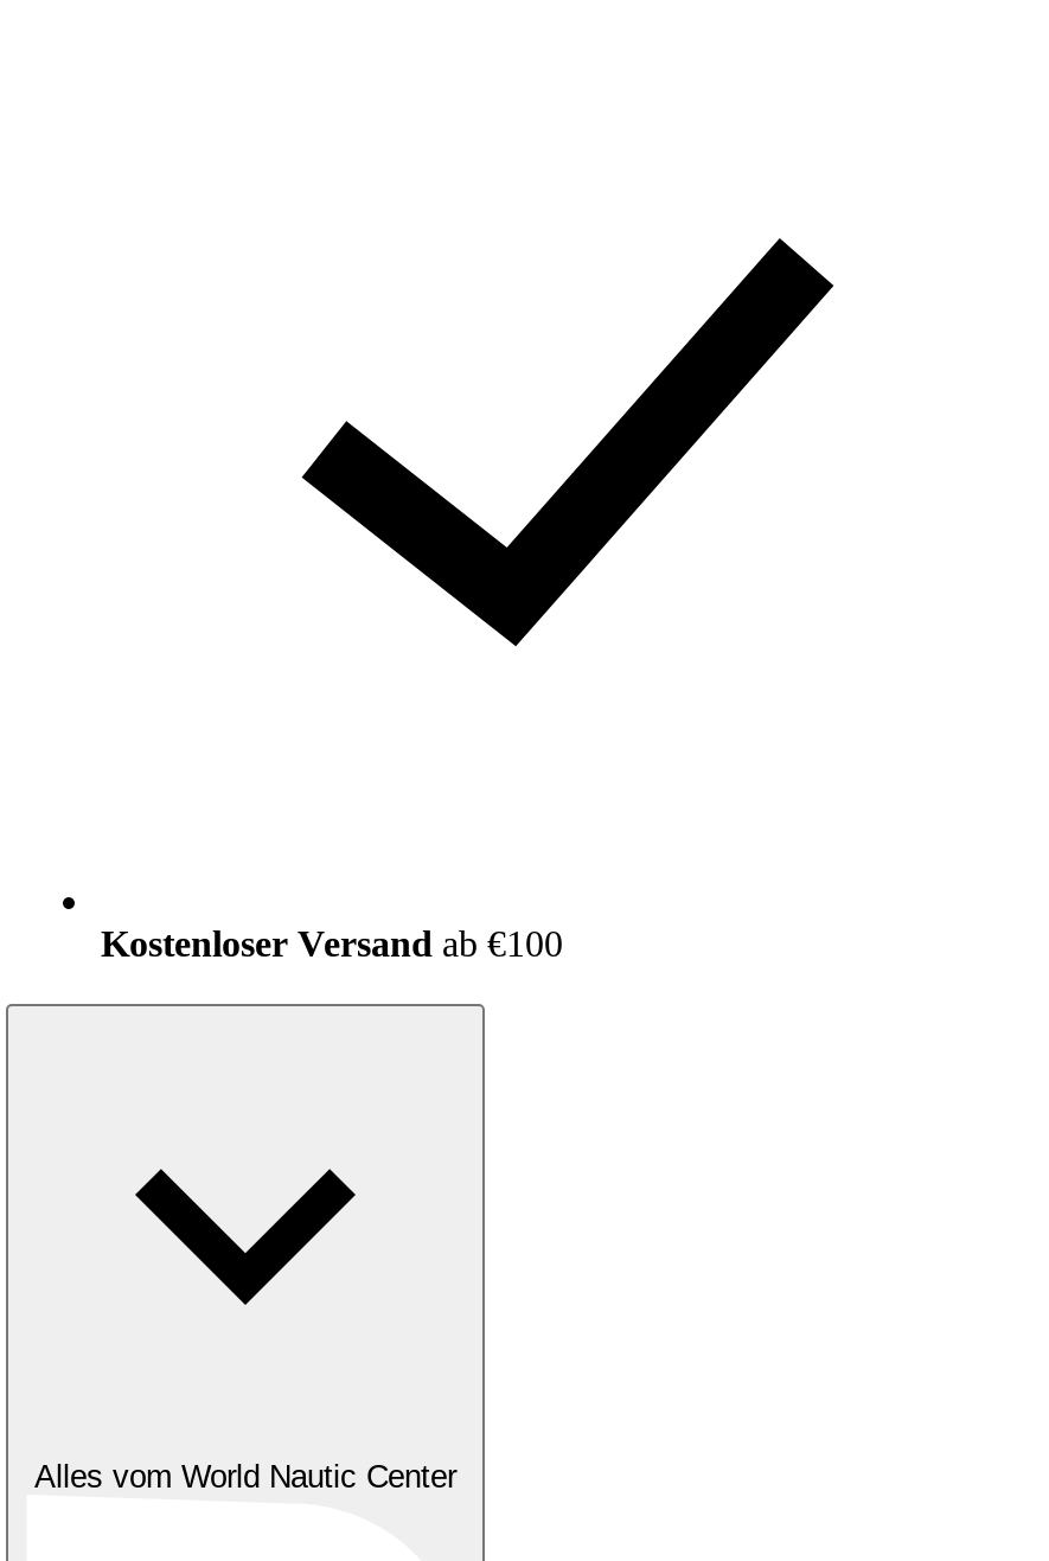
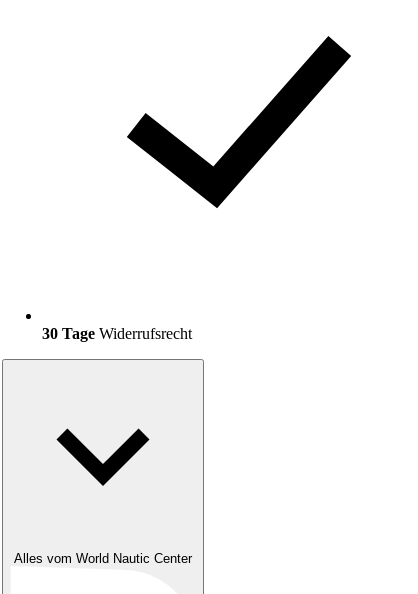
[101,923,563,964] Kostenloser Versand ab €100 -> [42,325,192,342] 30 Tage Widerrufsrecht

